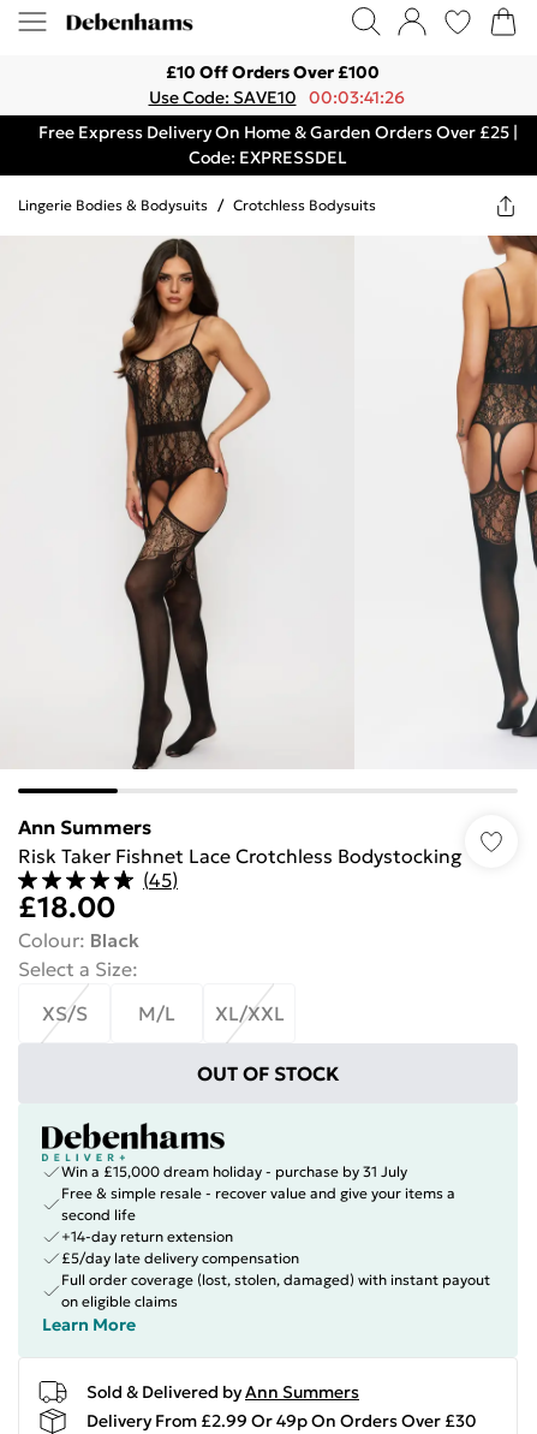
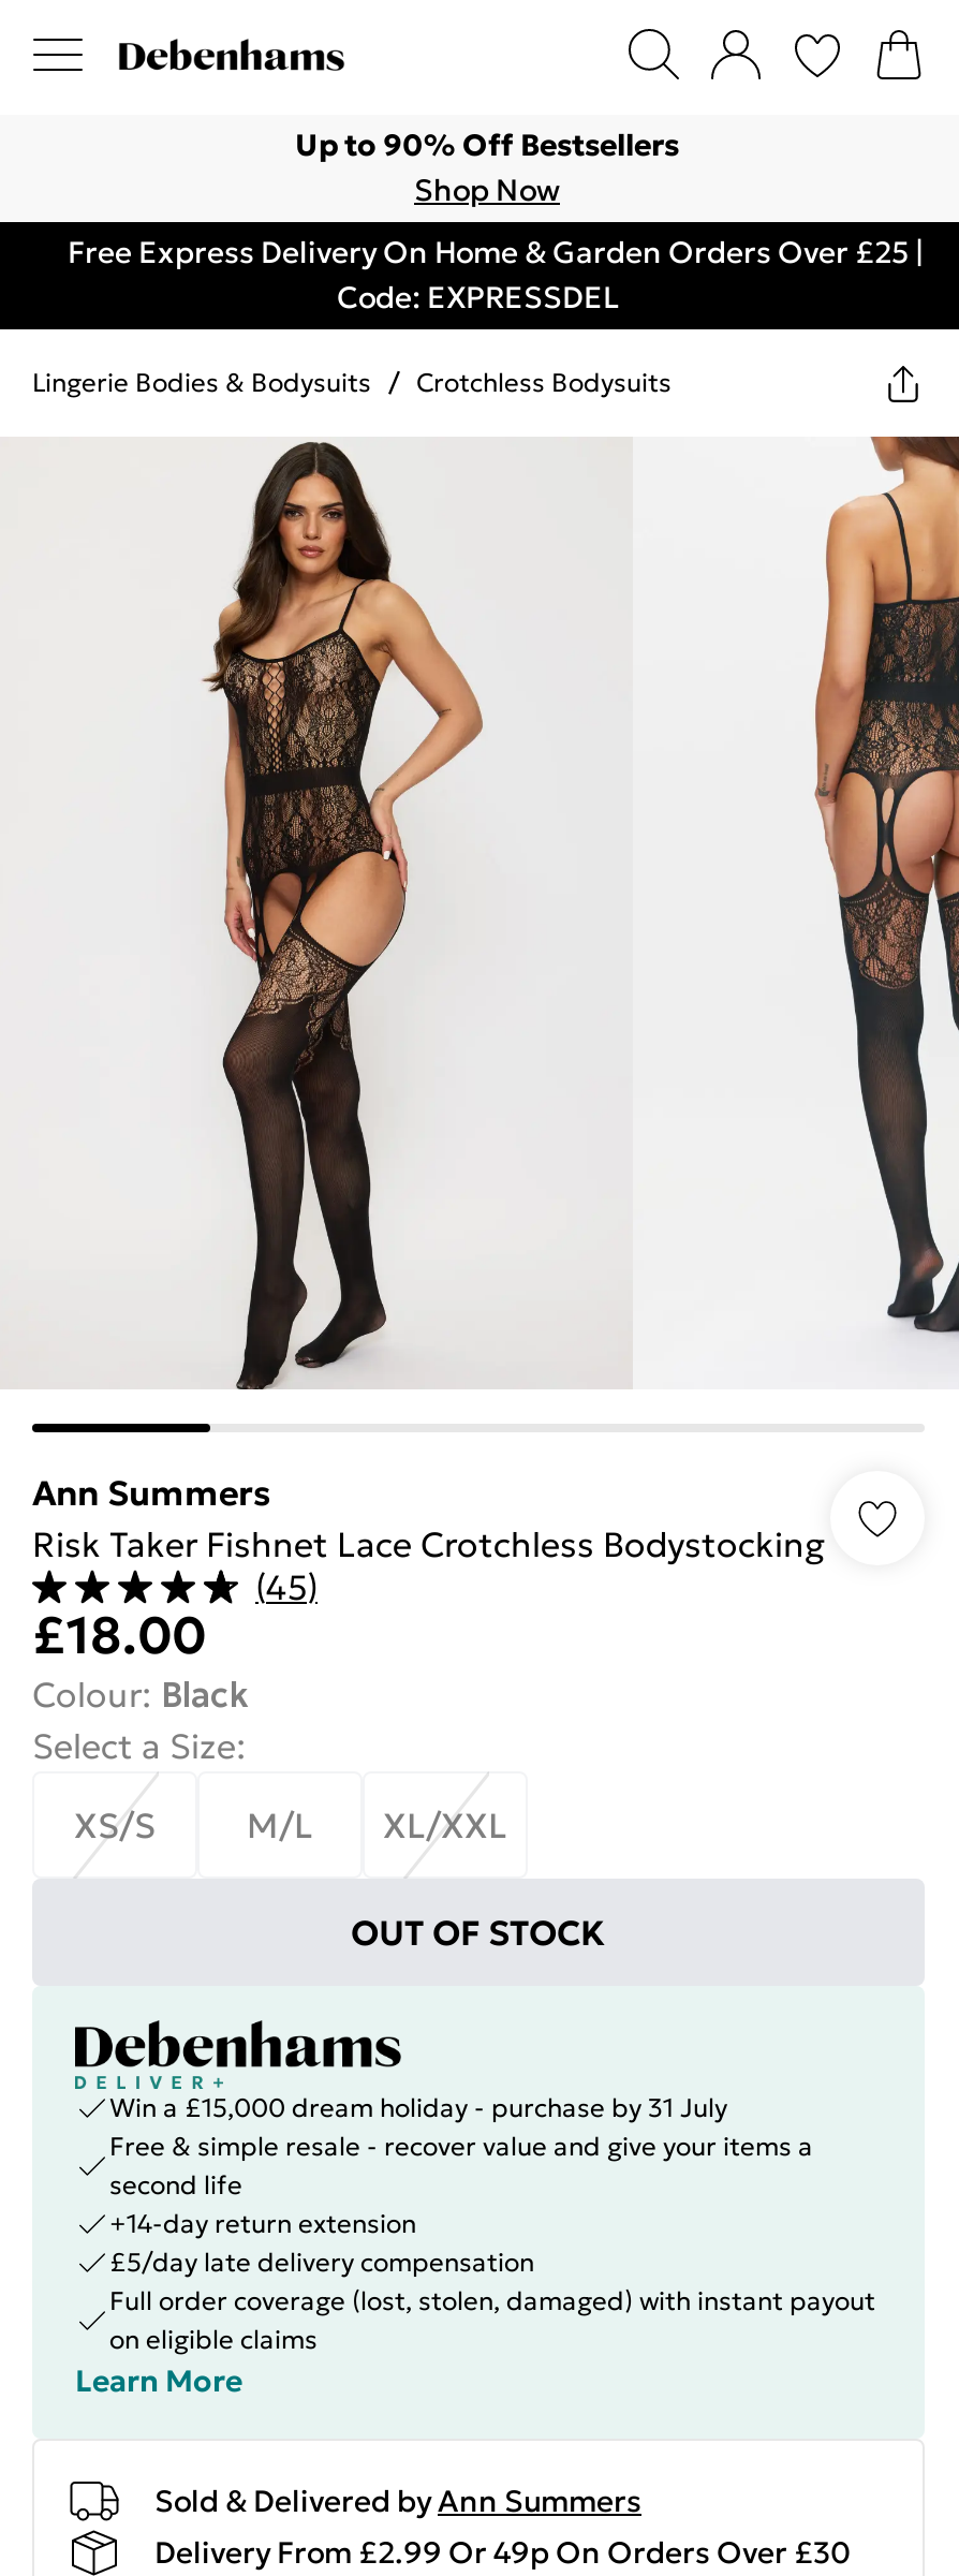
[148,61,404,108] £10 Off Orders Over £100 | Use Code: SAVE10 00:03:41:26 -> [295,126,679,209] Up to 90% Off Bestsellers | Shop Now

